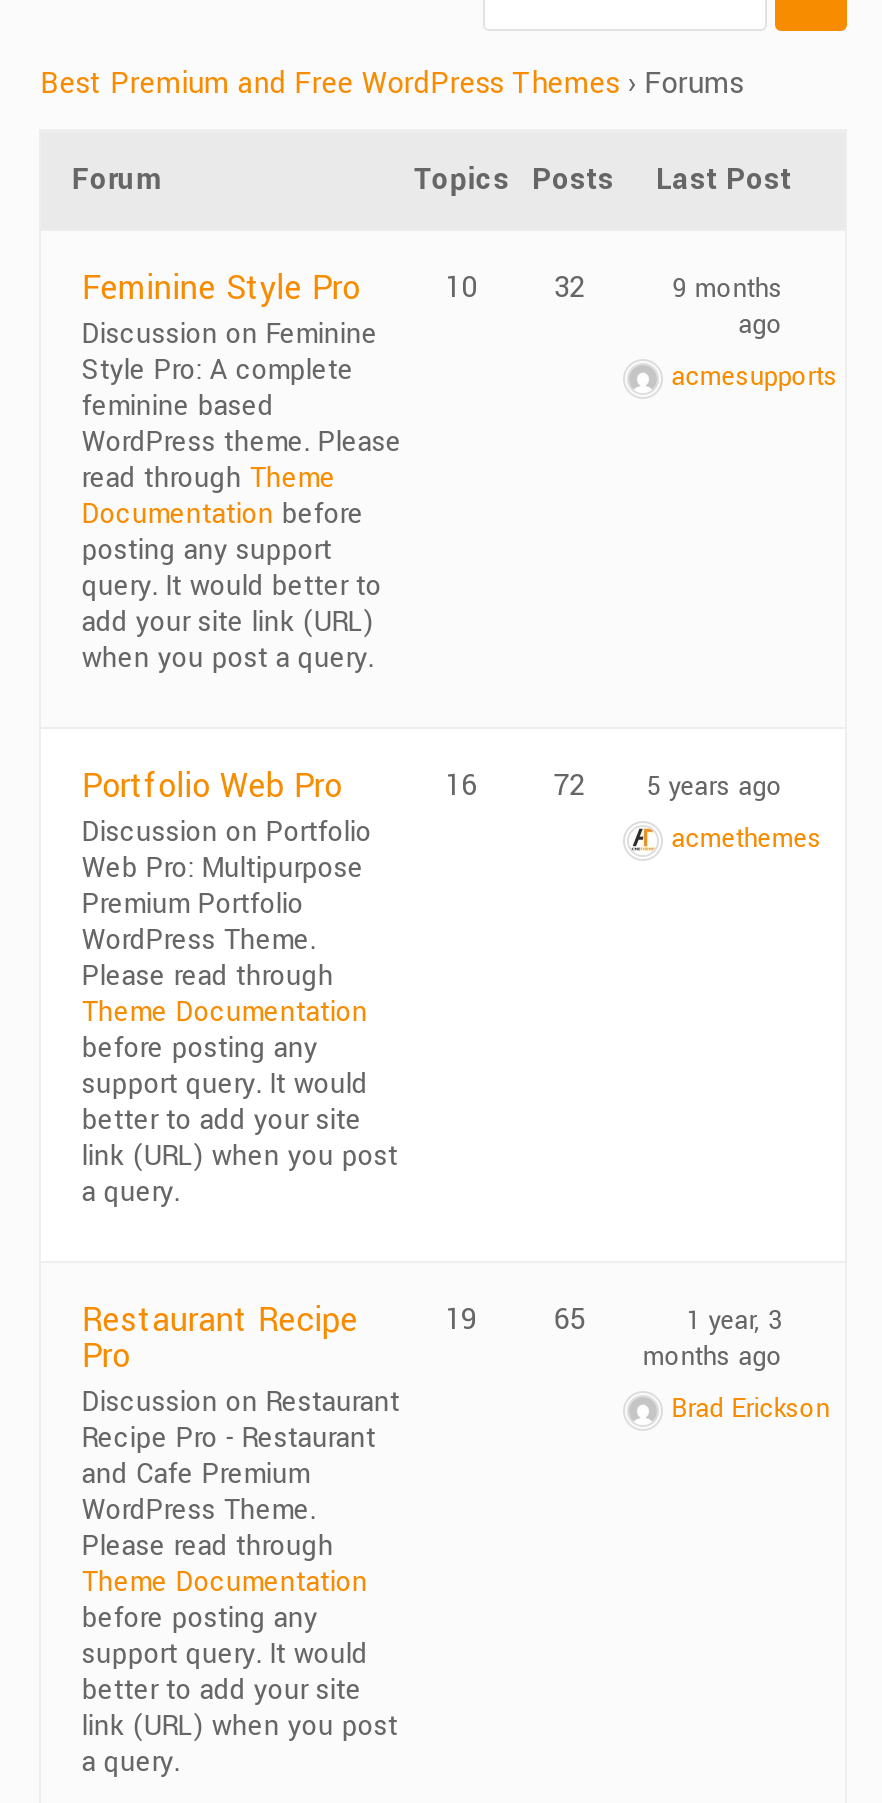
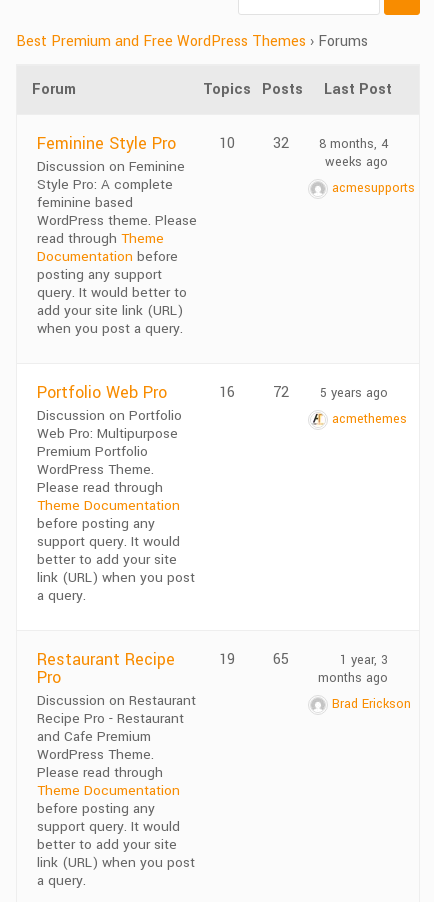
[672,271,782,343] 9 months | ago -> [319,135,388,171] 8 months, 4 | weeks ago

